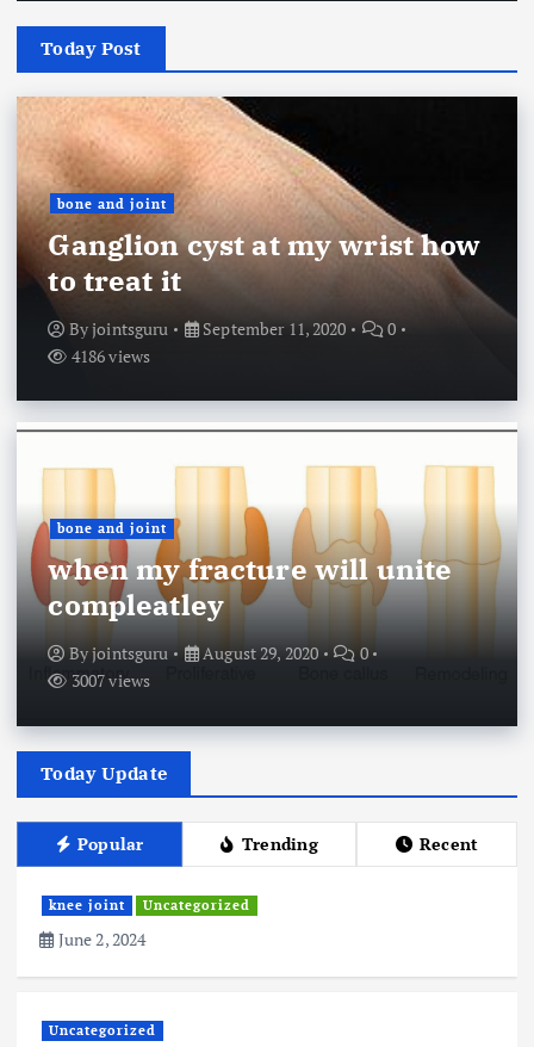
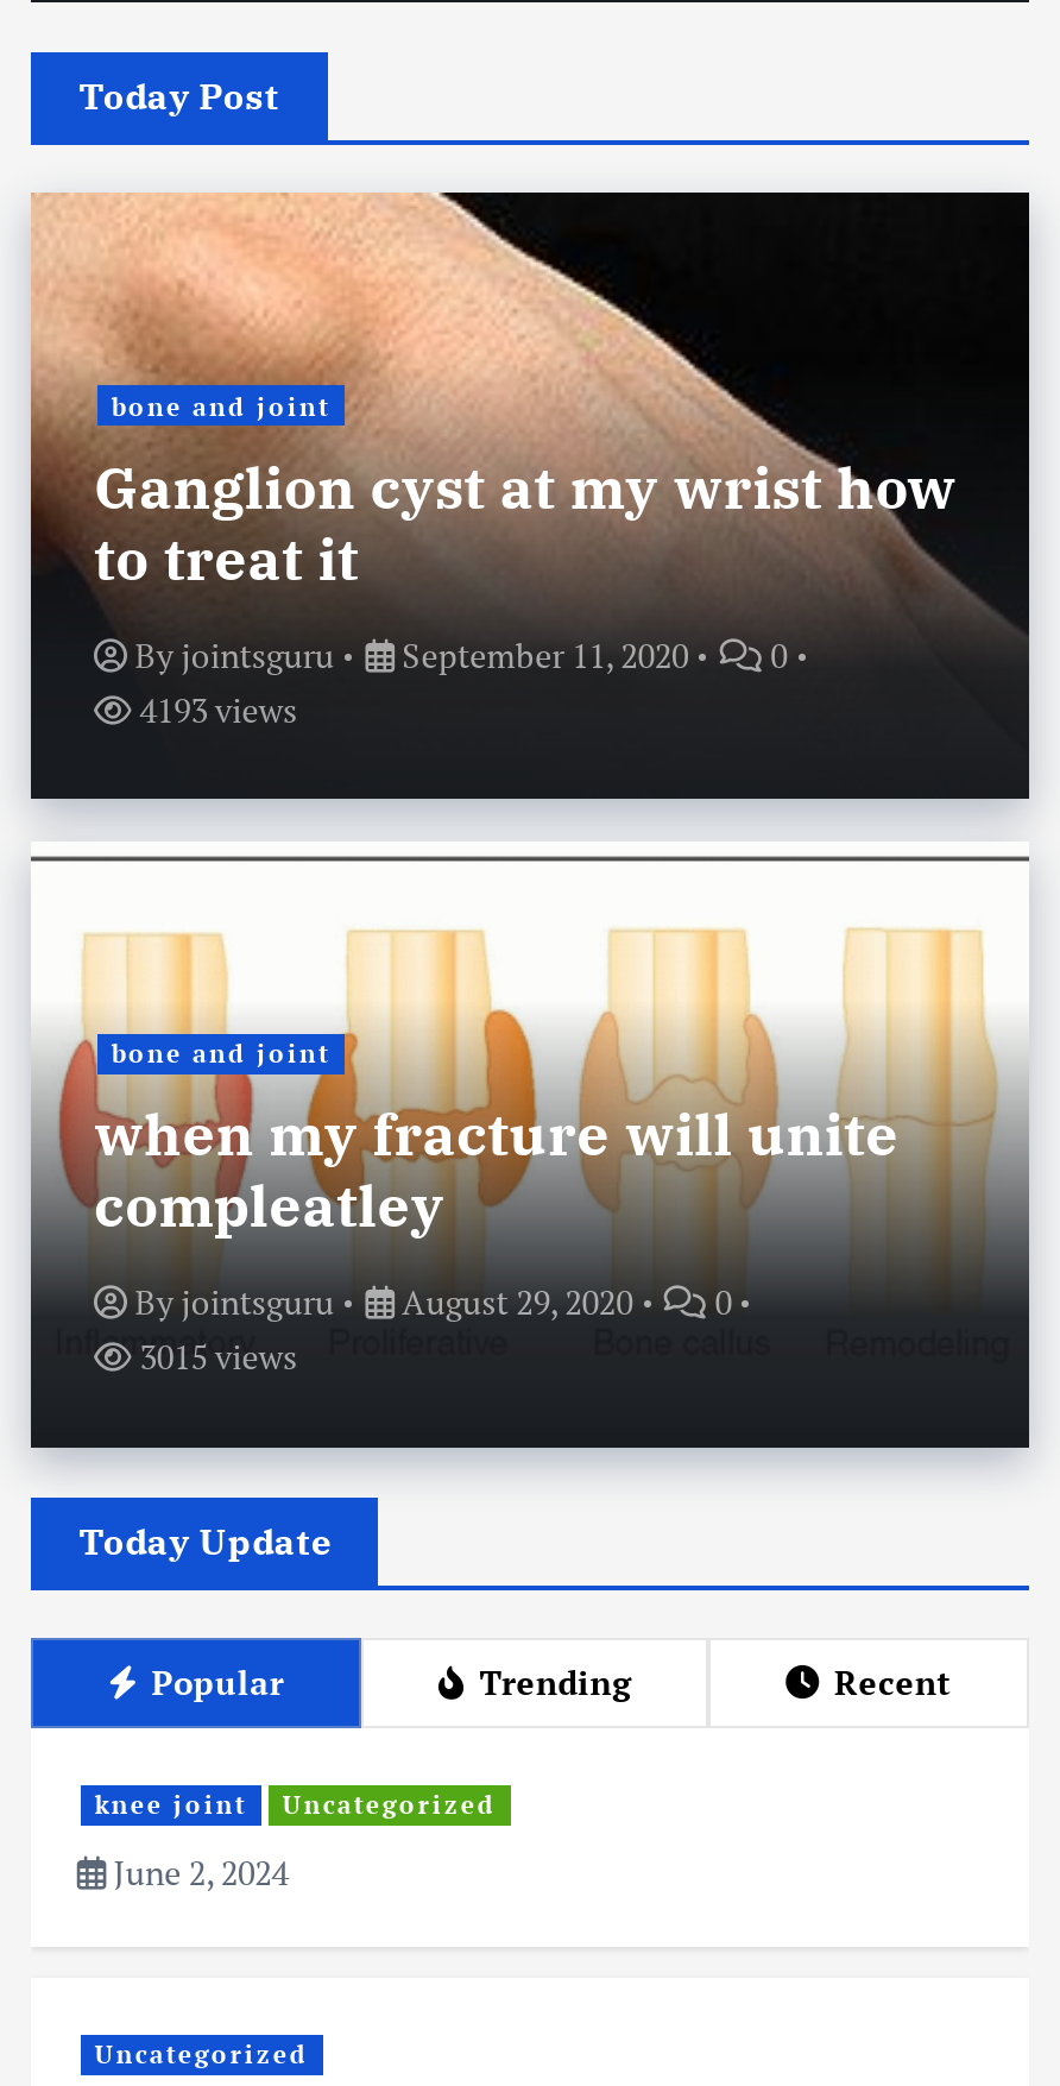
[67,344,150,367] 4186 views -> [132,686,298,731] 4193 views
[67,669,150,692] 3007 views -> [132,1334,298,1379] 3015 views

